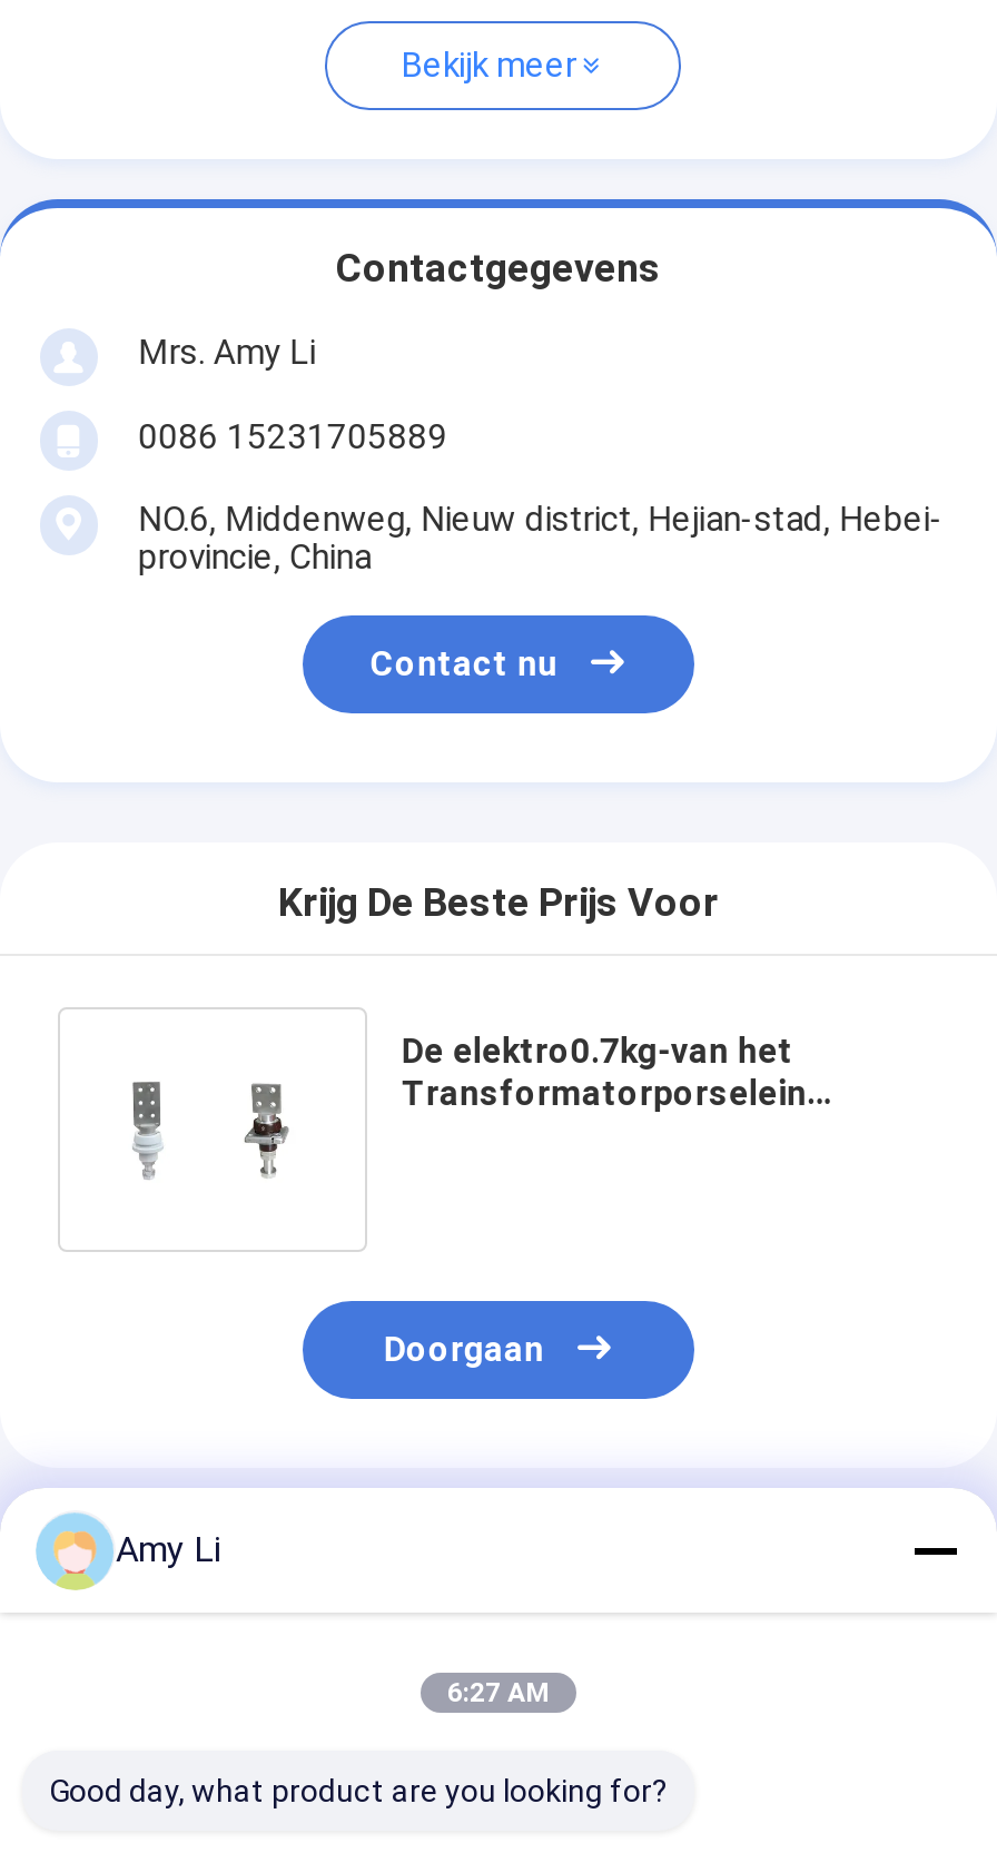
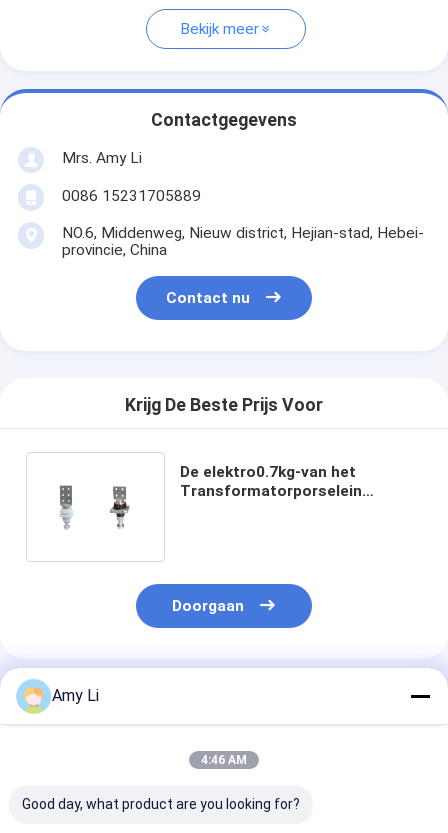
[447,1677,550,1708] 6:27 AM -> [201,753,247,767] 4:46 AM

